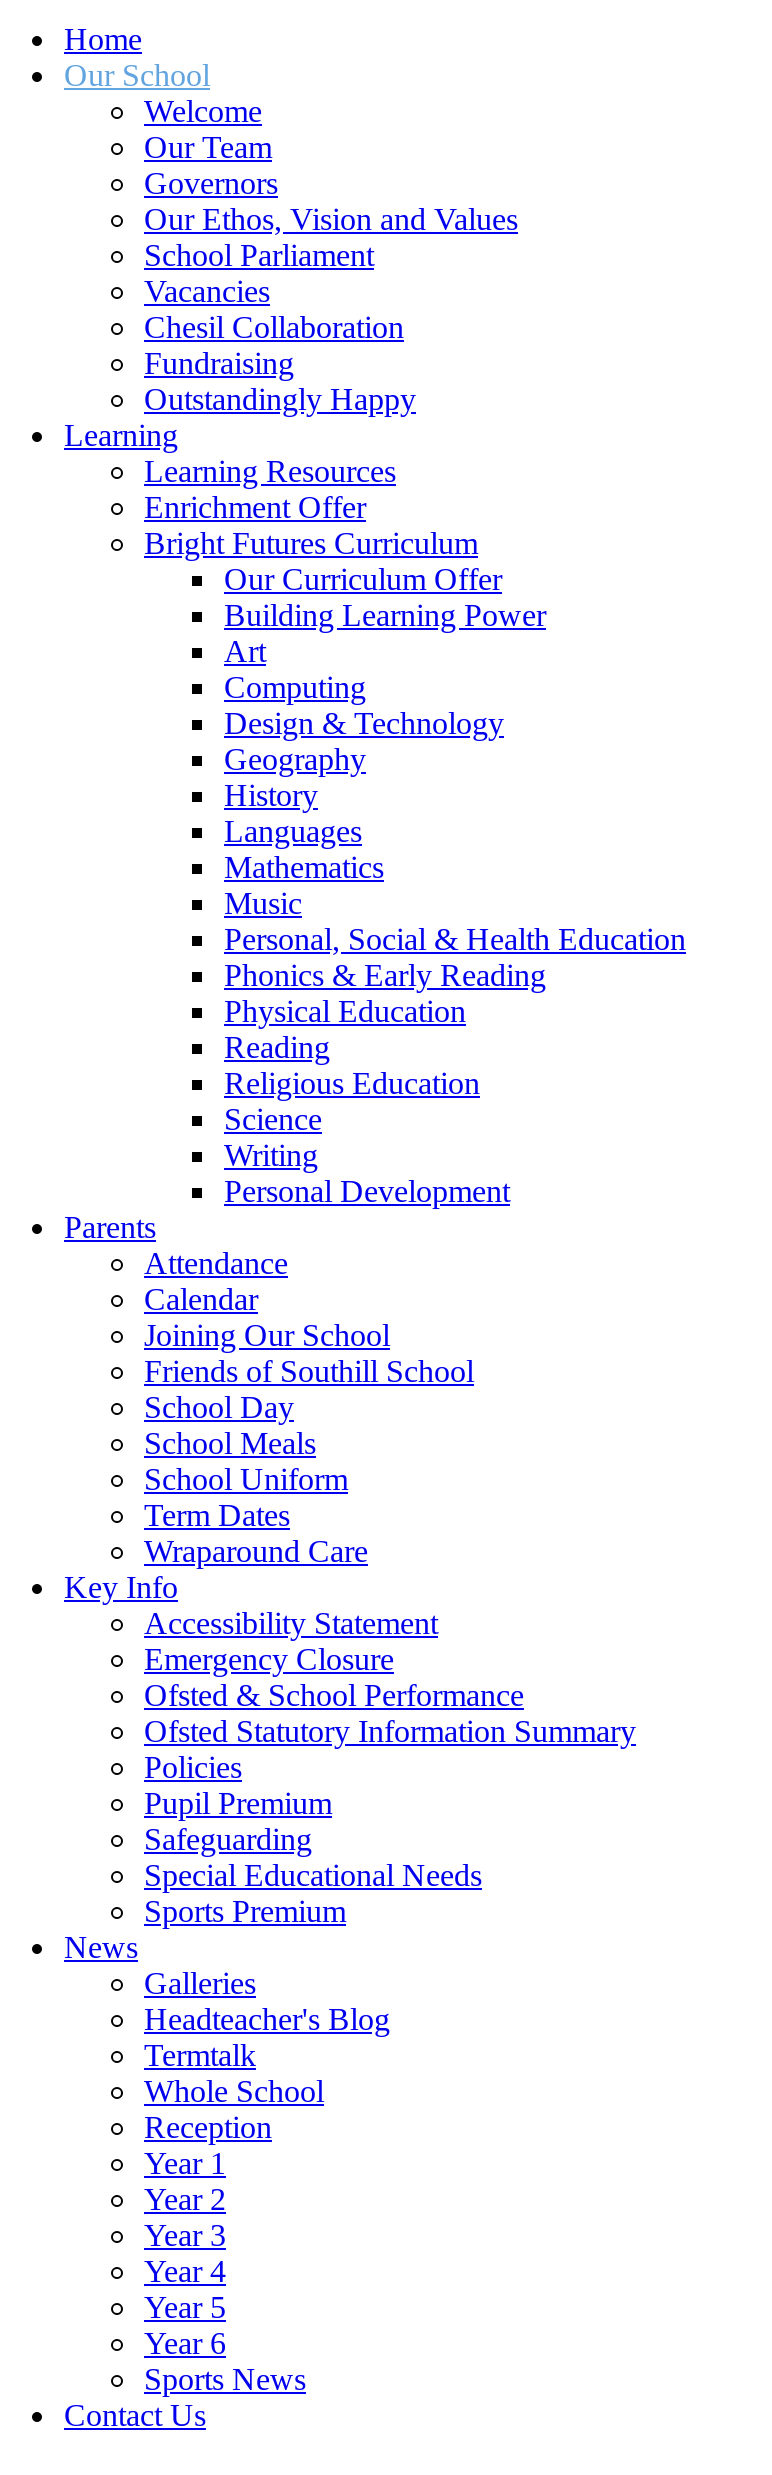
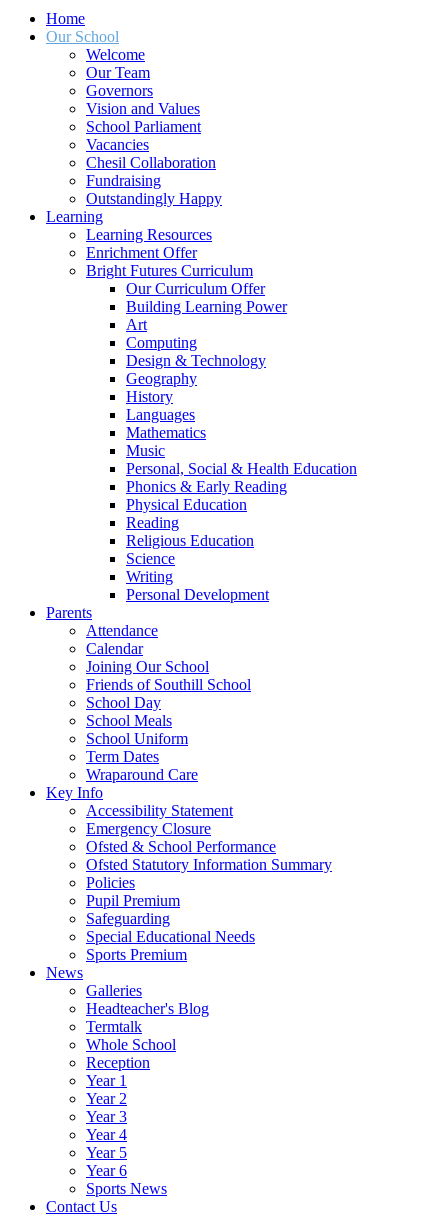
[144,202,518,236] Our Ethos, Vision and Values -> [86,100,200,117] Vision and Values

